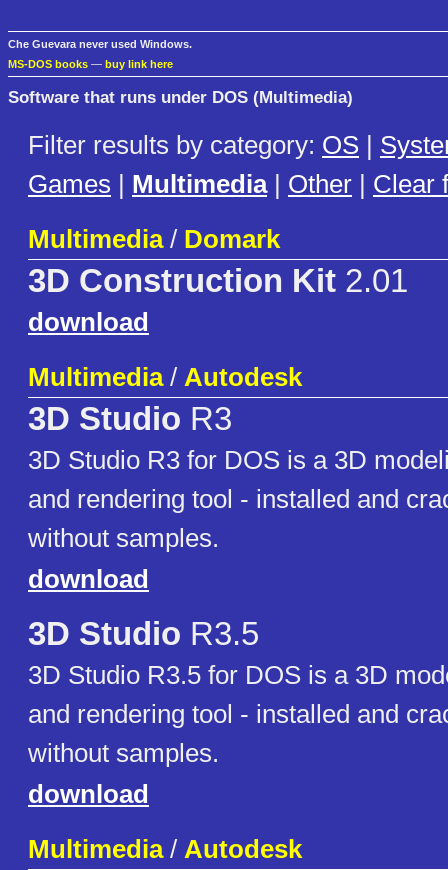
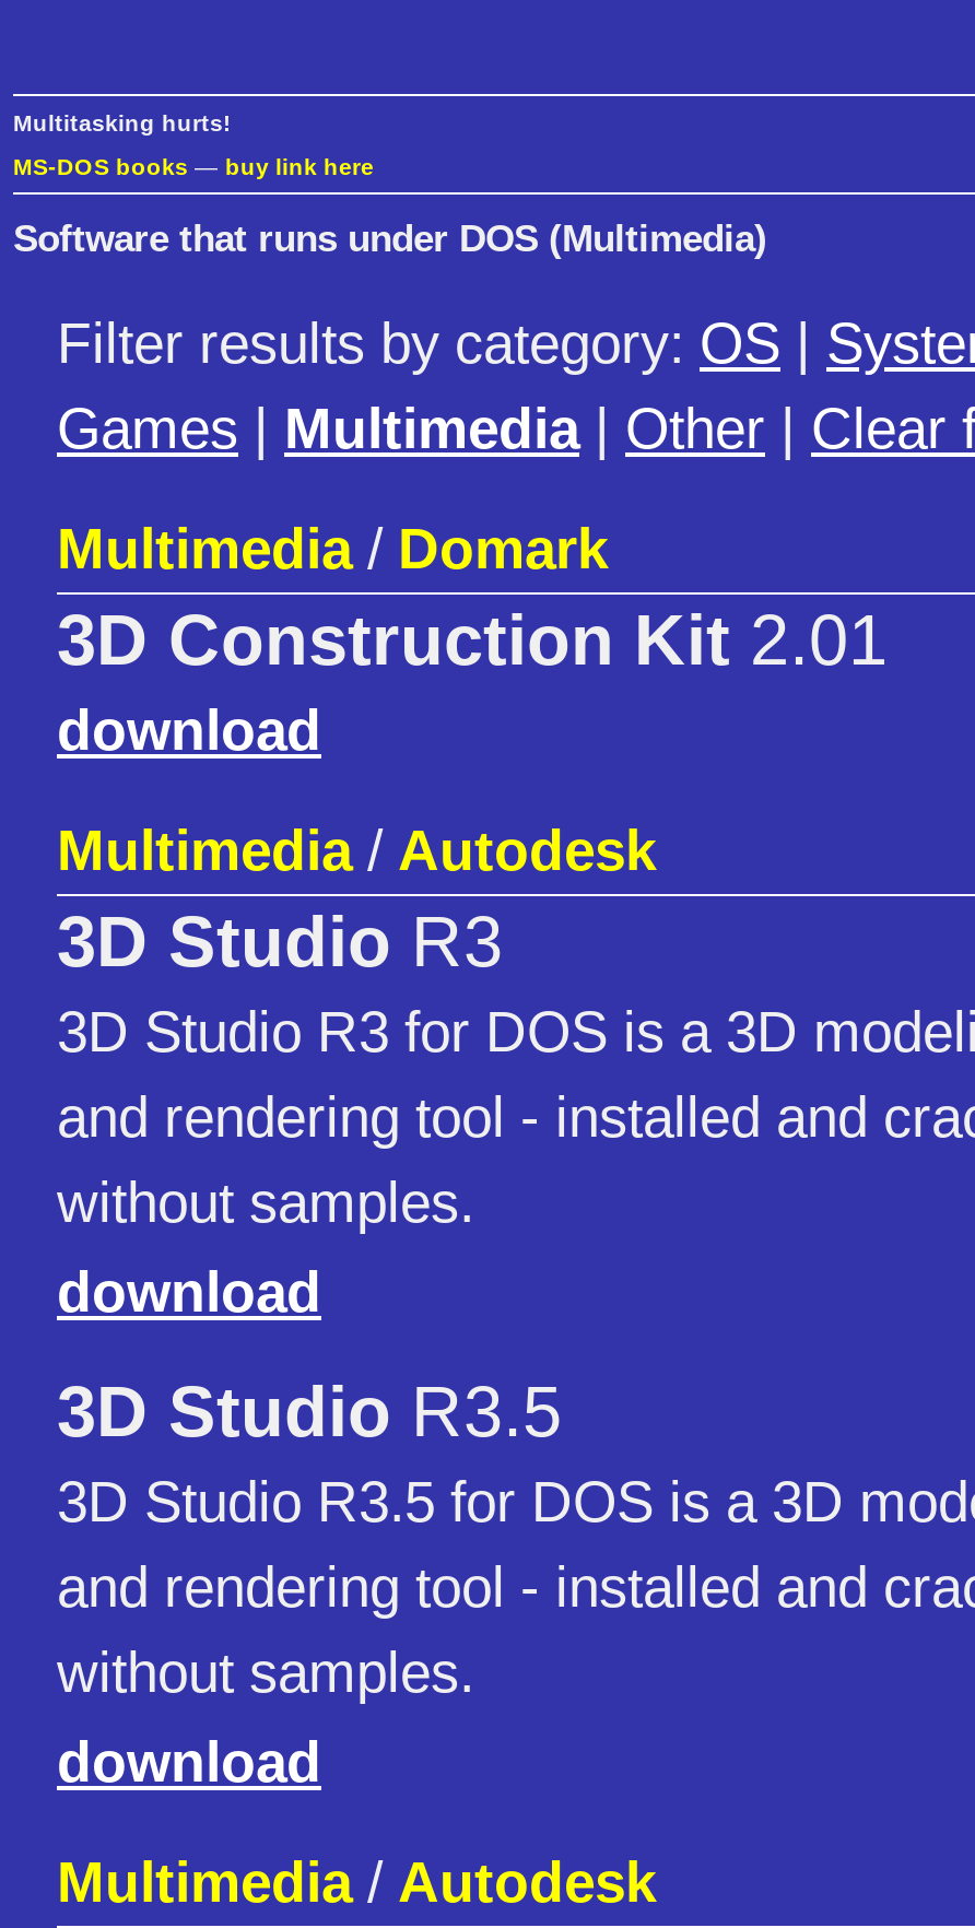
[8,38,192,50] Che Guevara never used Windows. -> [13,110,232,136] Multitasking hurts!

